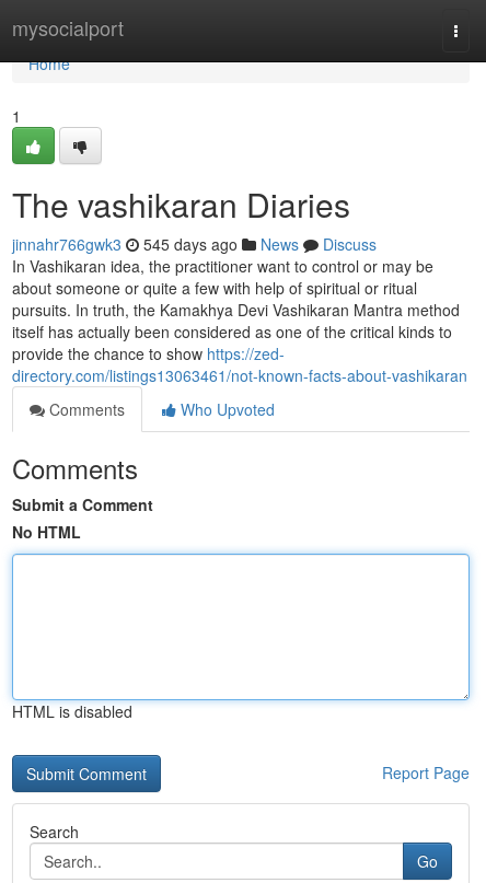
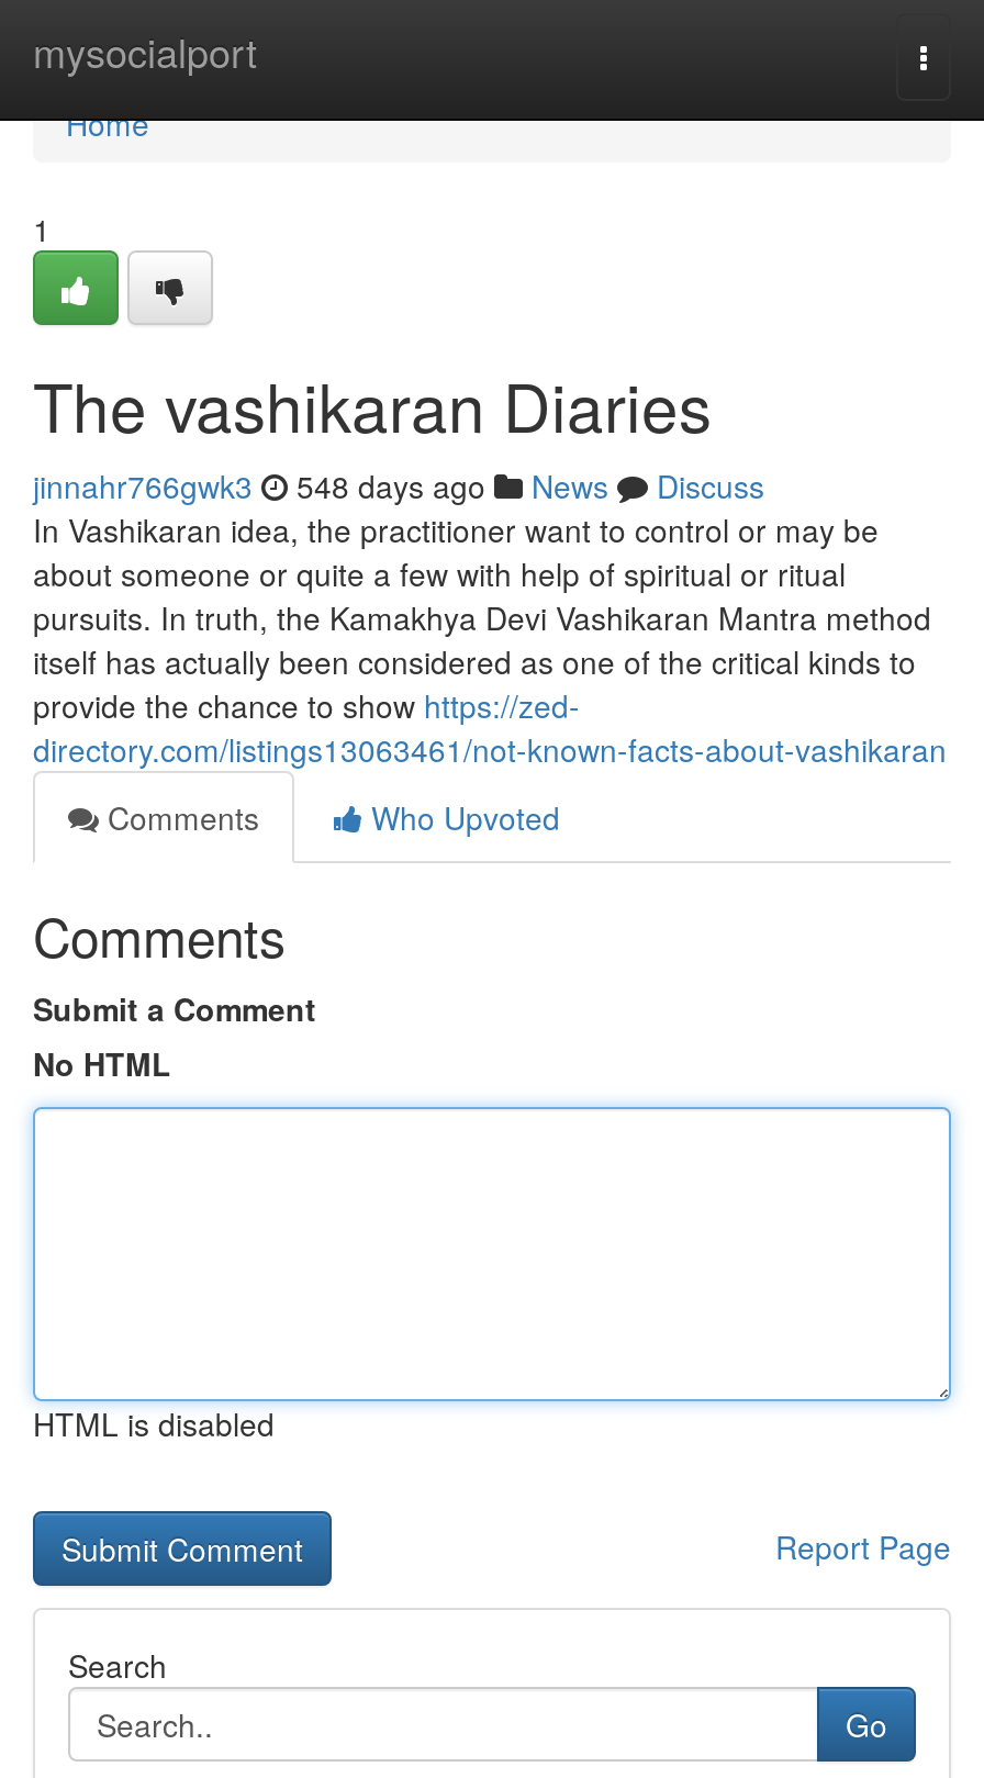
[12,233,377,255] jinnahr766gwk3 545 days ago News Discuss -> [33,463,764,507] jinnahr766gwk3 548 days ago News Discuss

